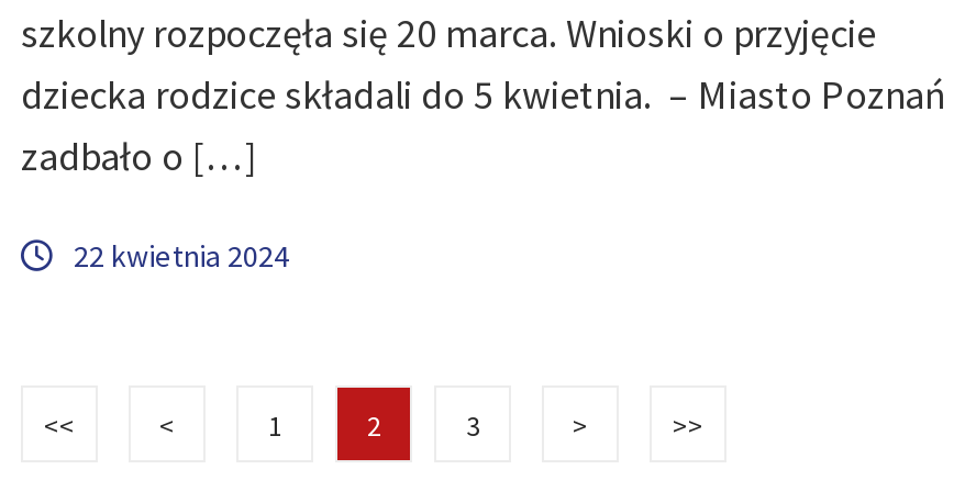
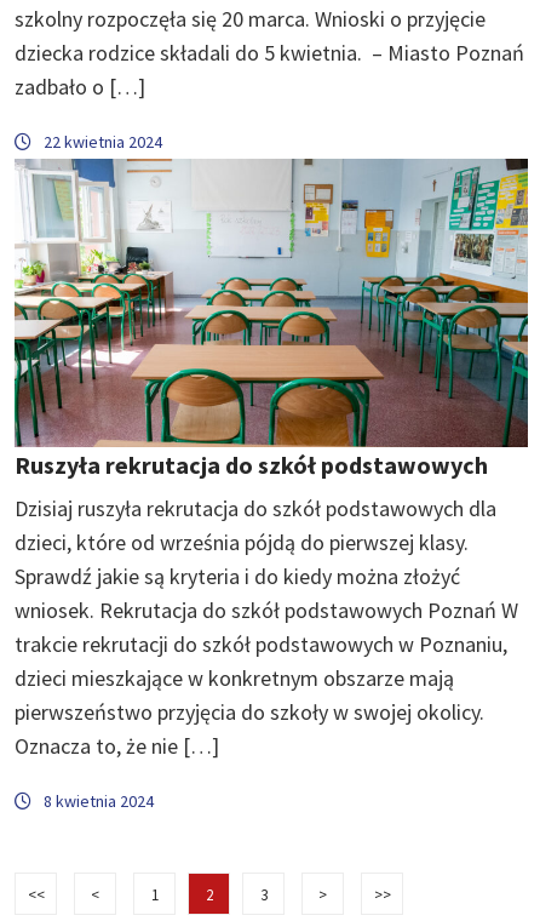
none -> [13,158,529,812] [image] | Ruszyła rekrutacja do szkół podstawowych | Dzisiaj ruszyła rekrutacja do szkół podstawowych dla | dzieci, które od września pójdą do pierwszej klasy. | Sprawdź jakie są kryteria i do kiedy można złożyć | wniosek. Rekrutacja do szkół podstawowych Poznań W | trakcie rekrutacji do szkół podstawowych w Poznaniu, | dzieci mieszkające w konkretnym obszarze mają | pierwszeństwo przyjęcia do szkoły w swojej okolicy. | Oznacza to, że nie […] | 8 kwietnia 2024

